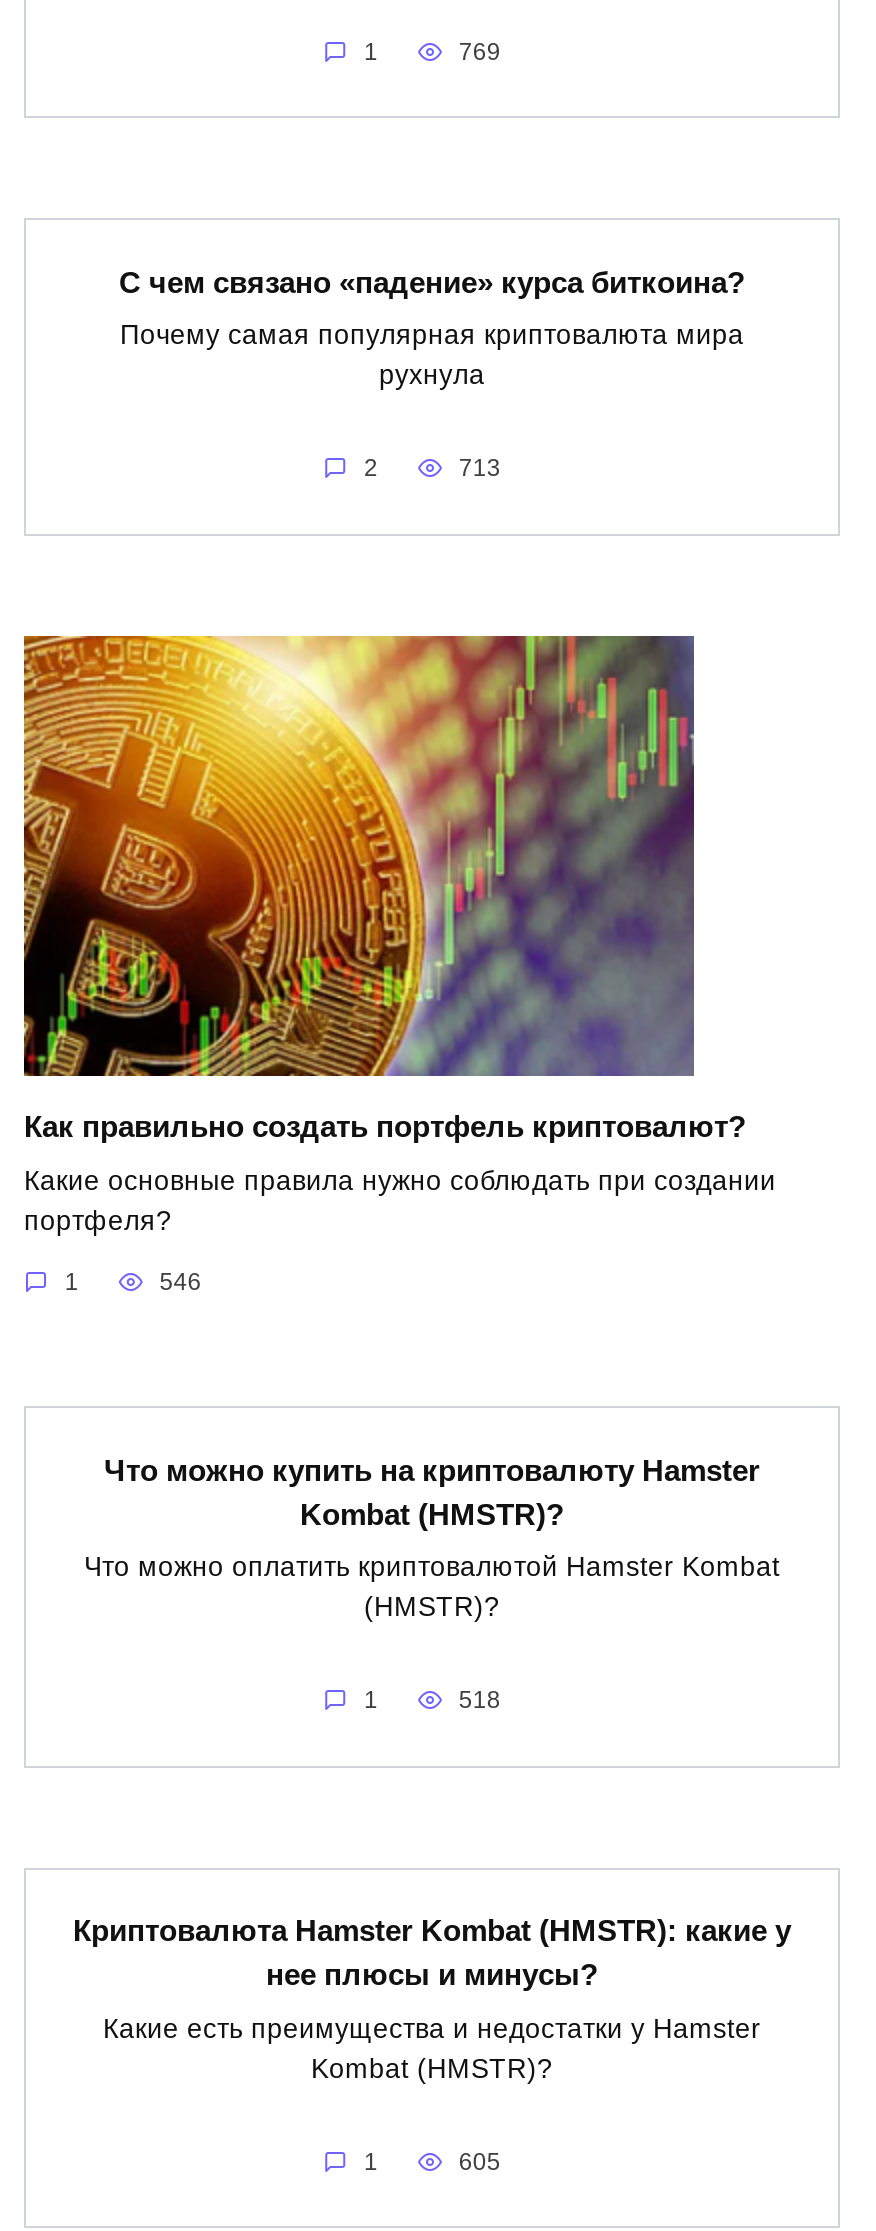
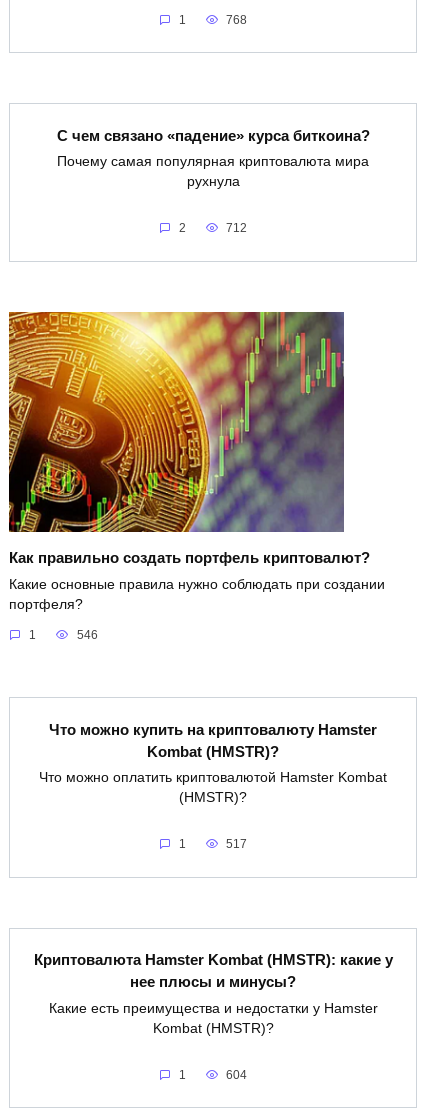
[459,37,501,65] 769 -> [226,13,247,27] 768
[459,454,501,482] 713 -> [226,221,247,235] 712
[459,1686,501,1714] 518 -> [226,837,247,851] 517
[459,2148,501,2176] 605 -> [226,1068,247,1082] 604

